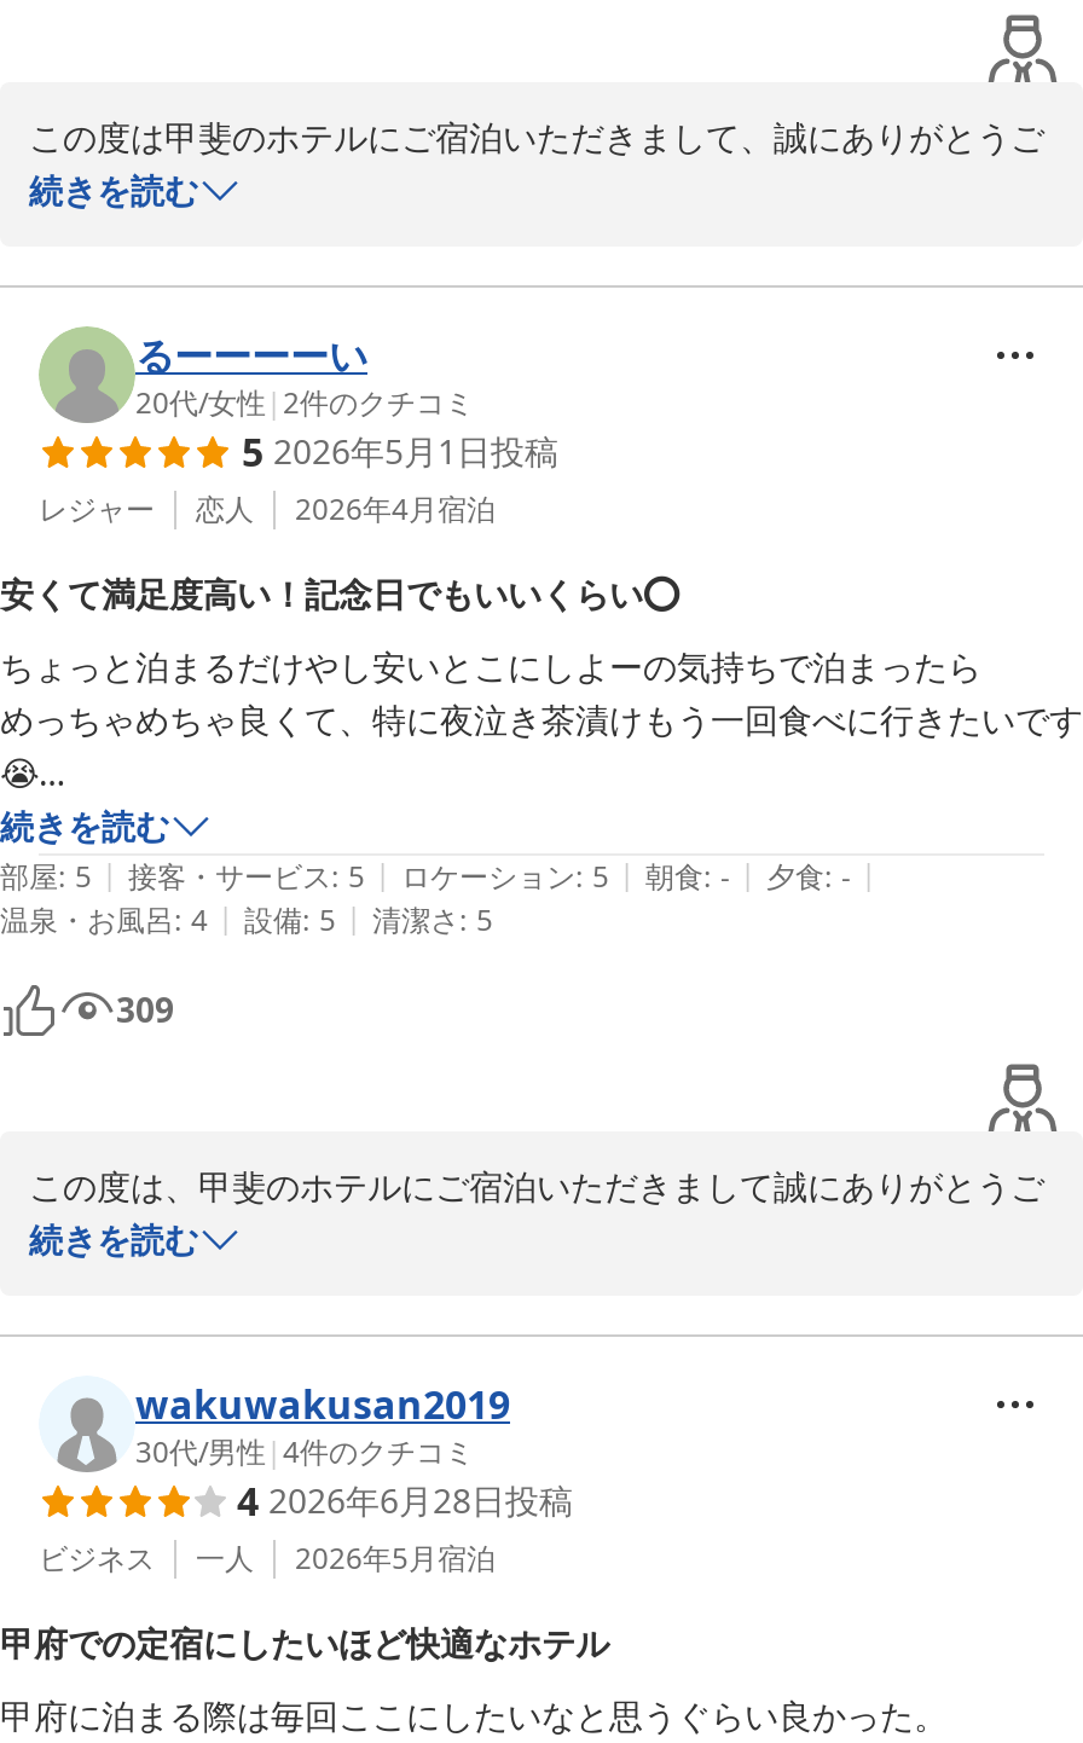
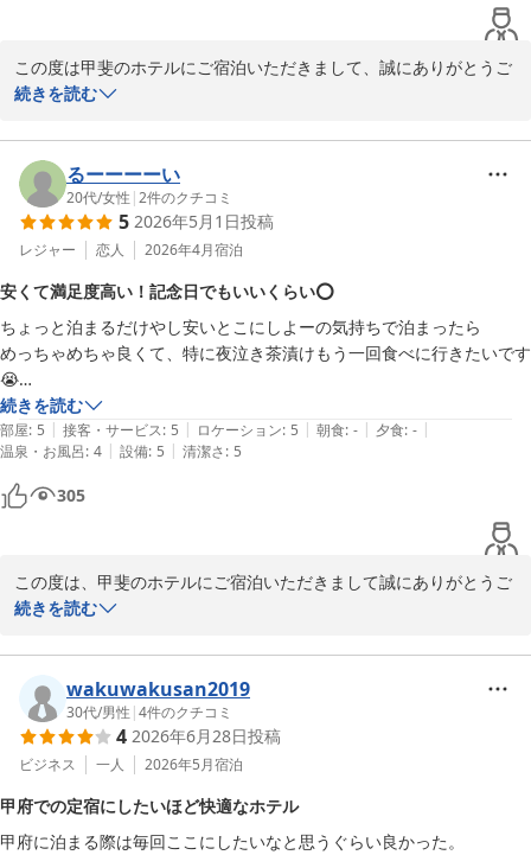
[116,986,174,1032] 309 -> [57,484,85,506] 305

